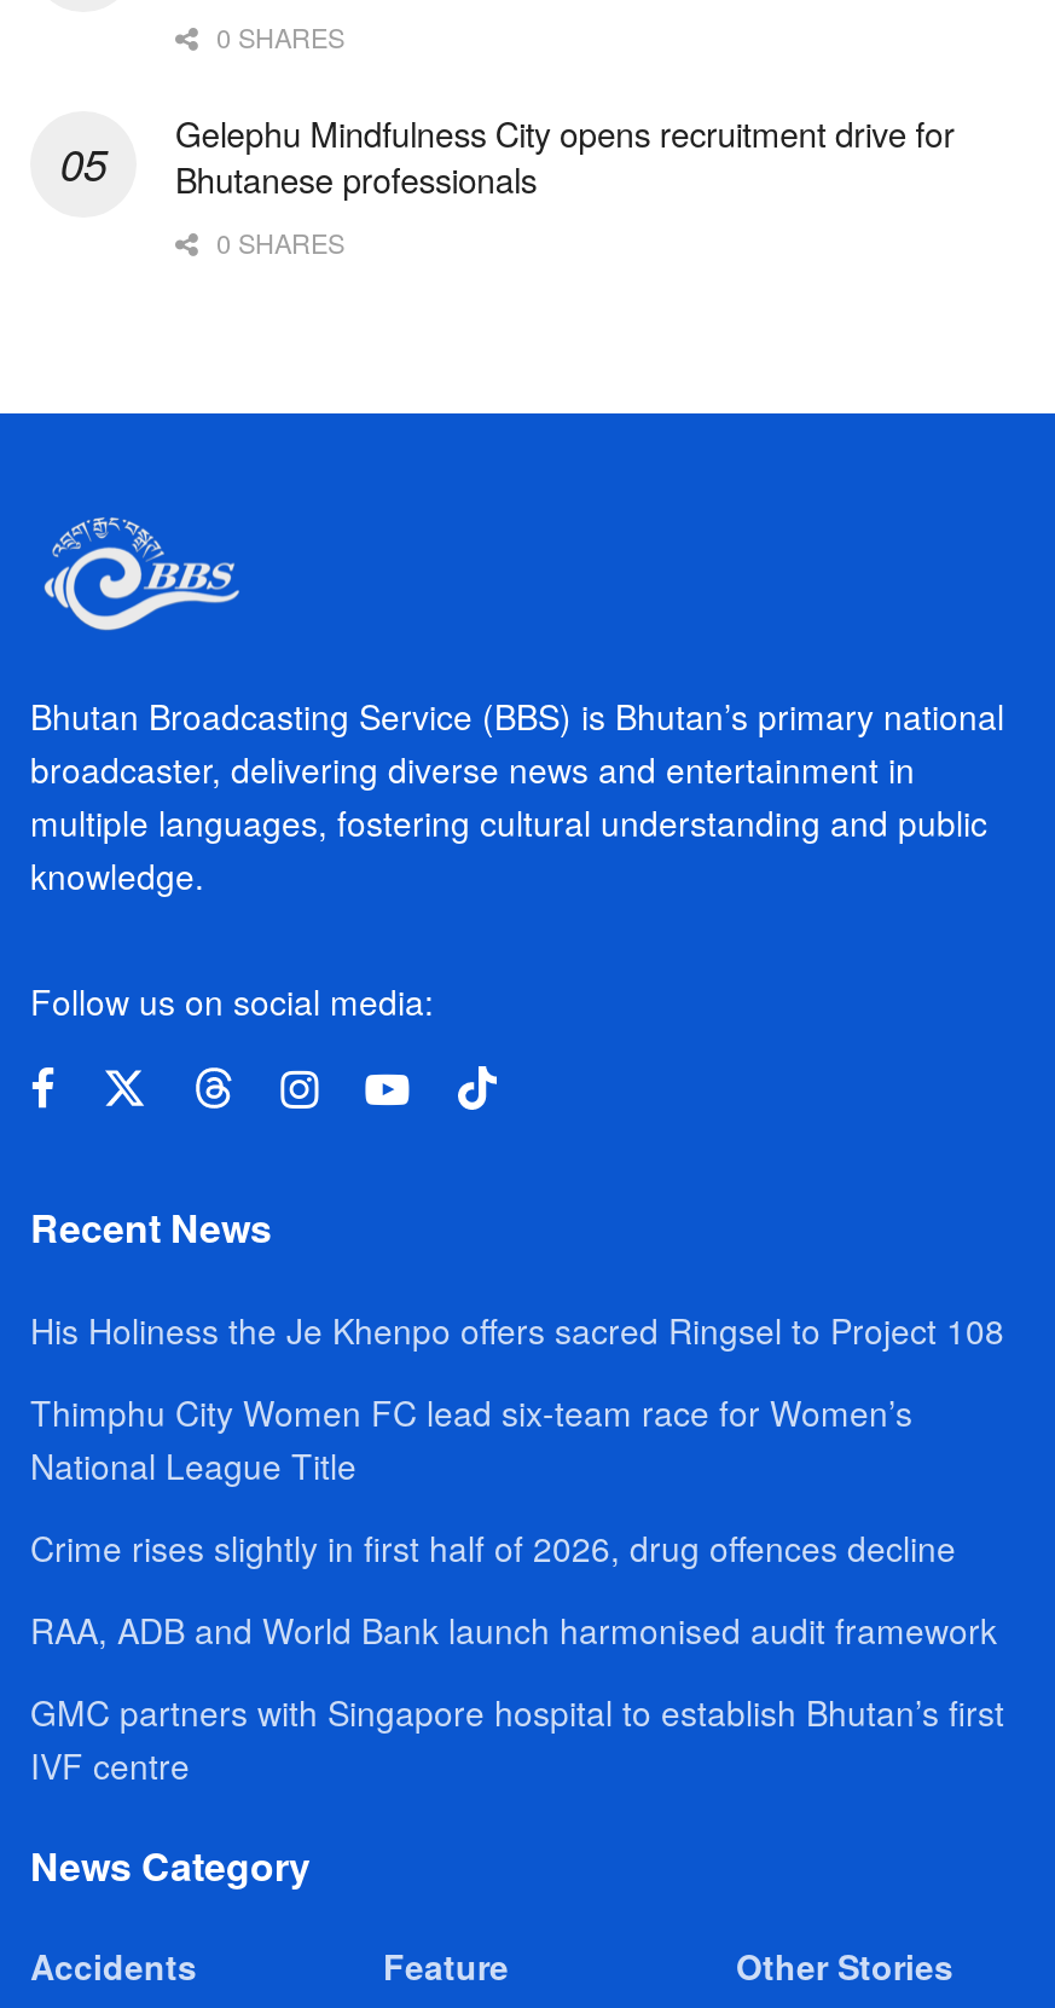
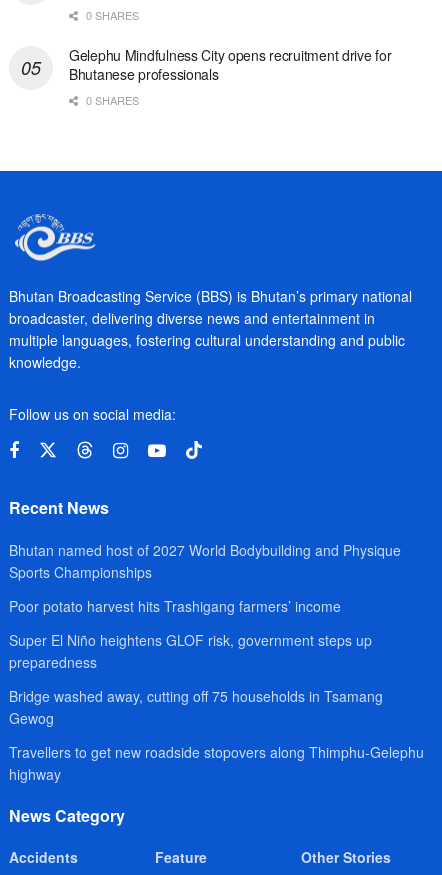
[30,1306,1004,1354] His Holiness the Je Khenpo offers sacred Ringsel to Project 108 -> [9,540,401,582] Bhutan named host of 2027 World Bodybuilding and Physique | Sports Championships
[30,1388,912,1490] Thimphu City Women FC lead six-team race for Women’s | National League Title -> [9,596,341,616] Poor potato harvest hits Trashigang farmers’ income
[30,1524,956,1572] Crime rises slightly in first half of 2026, drug offences decline -> [9,630,372,672] Super El Niño heightens GLOF risk, government steps up | preparedness
[30,1606,997,1654] RAA, ADB and World Bank launch harmonised audit framework -> [9,686,383,728] Bridge washed away, cutting off 75 households in Tsamang | Gewog
[30,1688,1004,1790] GMC partners with Singapore hospital to establish Bhutan’s first | IVF centre -> [9,742,424,784] Travellers to get new roadside stopovers along Thimphu-Gelephu | highway

